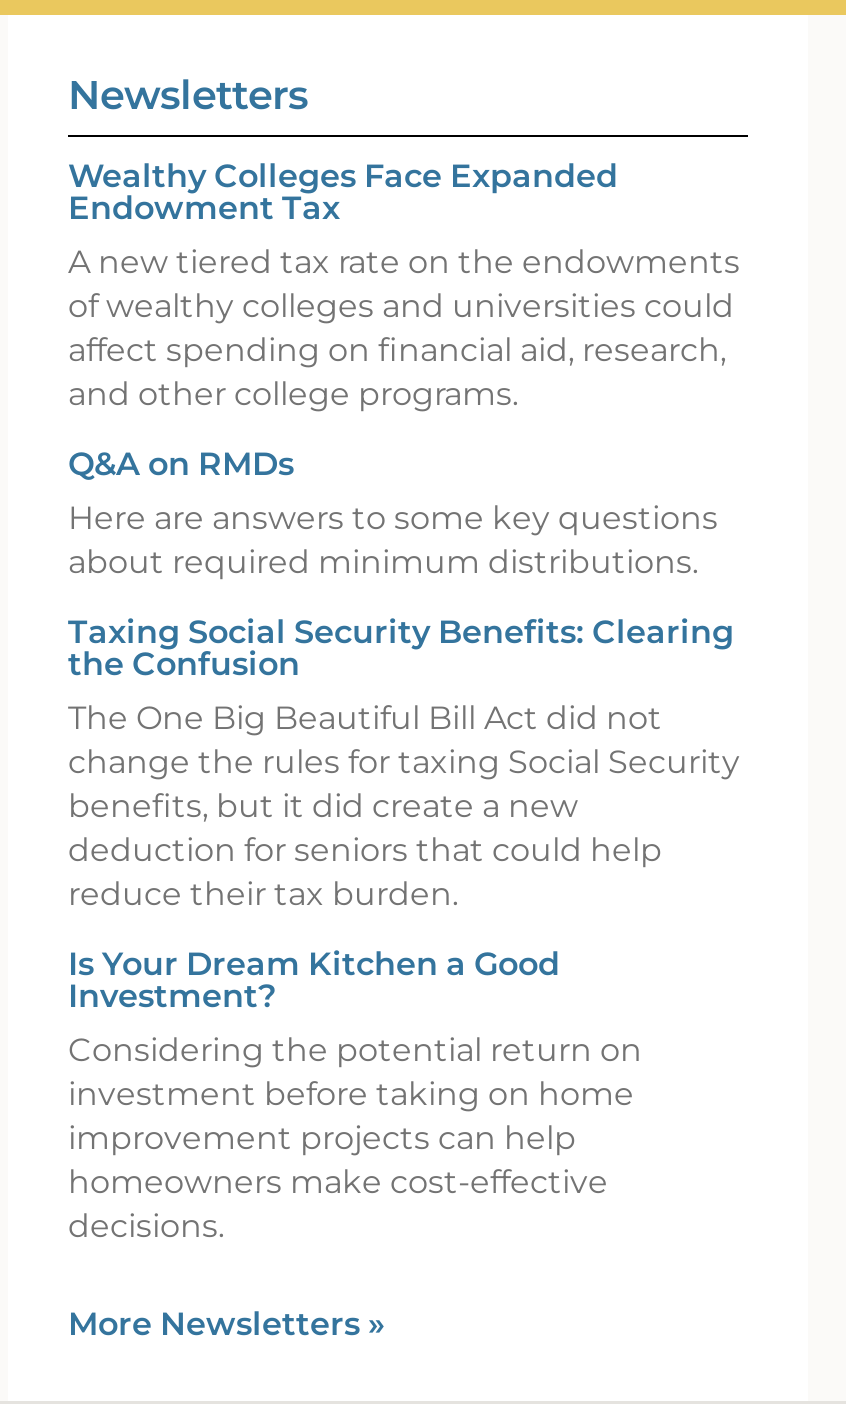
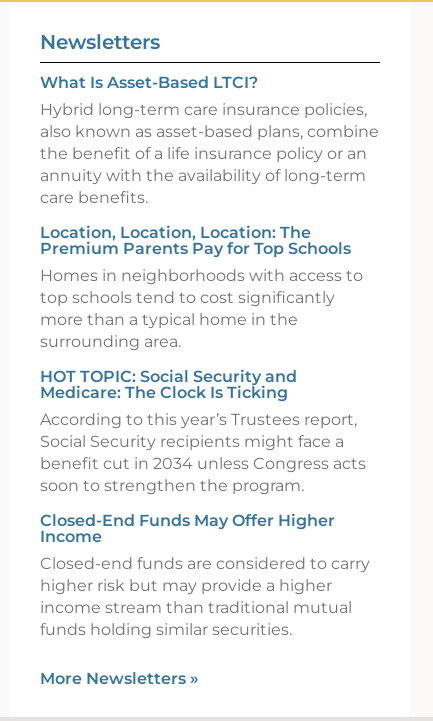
[68,157,740,413] Wealthy Colleges Face Expanded | Endowment Tax | A new tiered tax rate on the endowments | of wealthy colleges and universities could | affect spending on financial aid, research, | and other college programs. -> [40,73,379,207] What Is Asset-Based LTCI? | Hybrid long-term care insurance policies, | also known as asset-based plans, combine | the benefit of a life insurance policy or an | annuity with the availability of long-term | care benefits.
[68,445,718,581] Q&A on RMDs | Here are answers to some key questions | about required minimum distributions. -> [40,223,363,351] Location, Location, Location: The | Premium Parents Pay for Top Schools | Homes in neighborhoods with access to | top schools tend to cost significantly | more than a typical home in the | surrounding area.
[68,613,740,913] Taxing Social Security Benefits: Clearing | the Confusion | The One Big Beautiful Bill Act did not | change the rules for taxing Social Security | benefits, but it did create a new | deduction for seniors that could help | reduce their tax burden. -> [40,367,366,495] HOT TOPIC: Social Security and | Medicare: The Clock Is Ticking | According to this year’s Trustees report, | Social Security recipients might face a | benefit cut in 2034 unless Congress acts | soon to strengthen the program.
[68,945,642,1245] Is Your Dream Kitchen a Good | Investment? | Considering the potential return on | investment before taking on home | improvement projects can help | homeowners make cost-effective | decisions. -> [40,511,370,639] Closed-End Funds May Offer Higher | Income | Closed-end funds are considered to carry | higher risk but may provide a higher | income stream than traditional mutual | funds holding similar securities.

